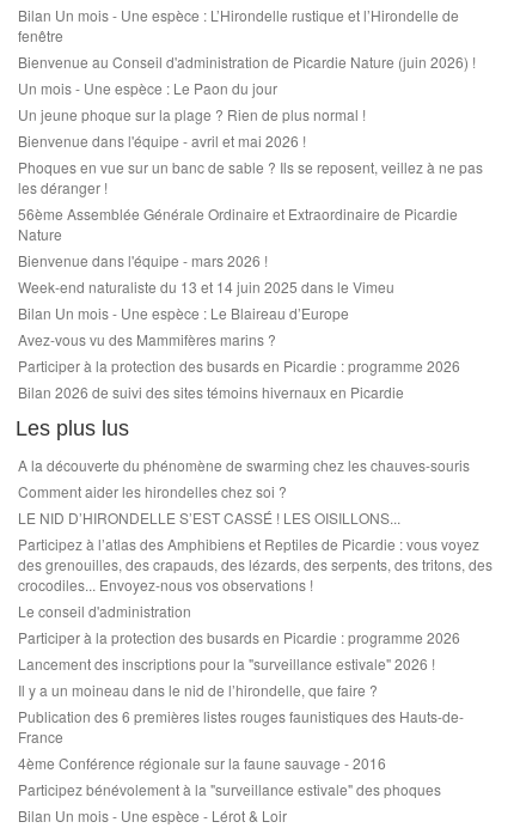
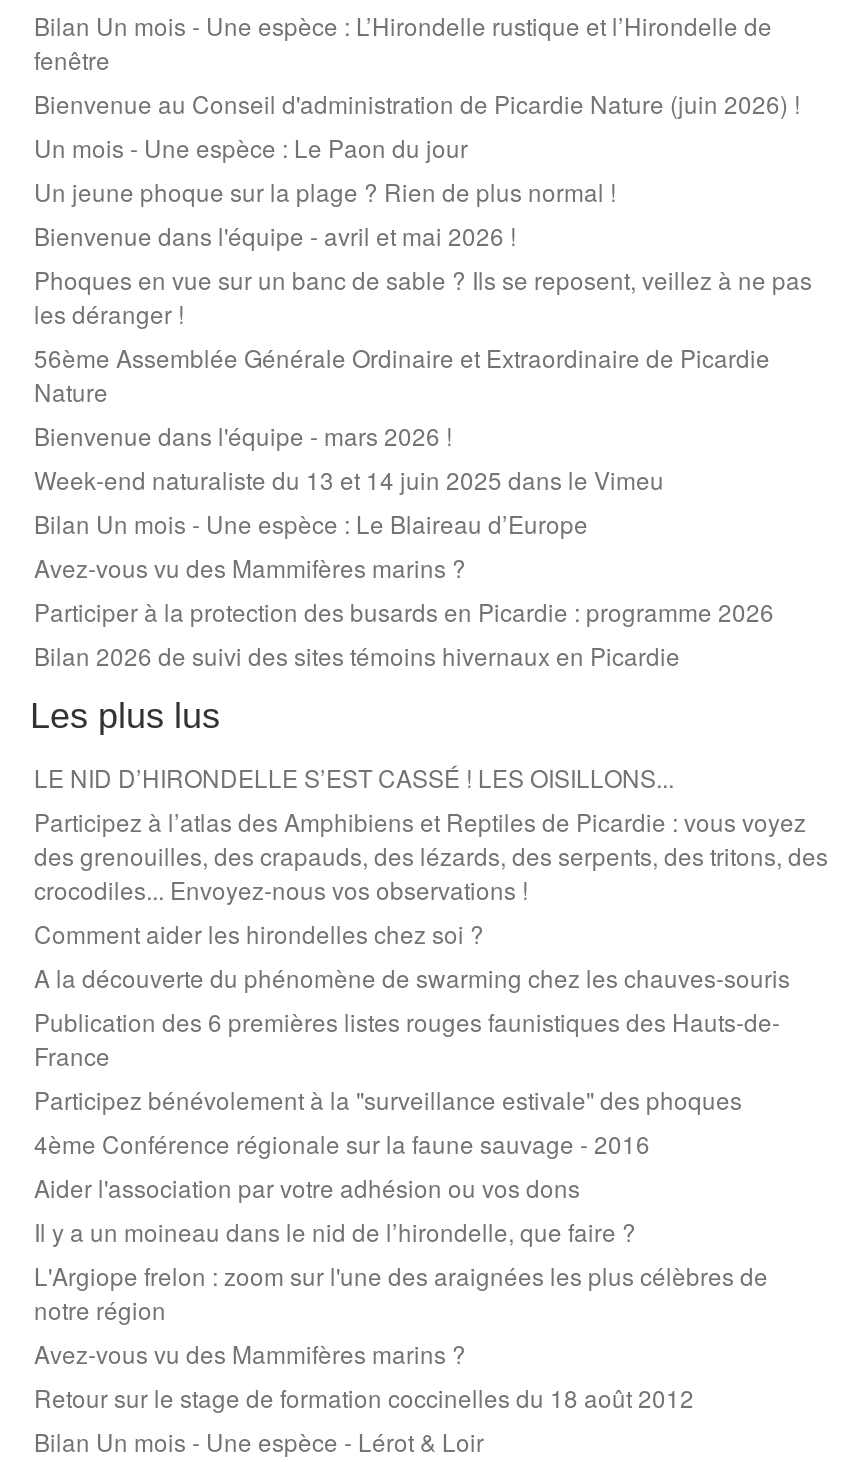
moved [18,454,470,501] -> [34,915,790,993]: A la découverte du phénomène de swarming chez les chauves-souris | Comment aider les hirondelles chez soi ?
moved [18,507,492,594] -> [34,759,828,905]: LE NID D’HIRONDELLE S’EST CASSÉ ! LES OISILLONS... | Participez à l’atlas des Amphibiens et Reptiles de Picardie : vous voyez | des grenouilles, des crapauds, des lézards, des serpents, des tritons, des | crocodiles... Envoyez-nous vos observations !
[18,600,460,673] Le conseil d'administration | Participer à la protection des busards en Picardie : programme 2026 | Lancement des inscriptions pour la "surveillance estivale" 2026 ! -> none
moved [18,679,378,699] -> [34,1213,636,1247]: Il y a un moineau dans le nid de l’hirondelle, que faire ?
moved [18,705,464,746] -> [34,1003,780,1071]: Publication des 6 premières listes rouges faunistiques des Hauts-de- | France
moved [18,752,386,772] -> [34,1125,650,1159]: 4ème Conférence régionale sur la faune sauvage - 2016
moved [18,778,441,799] -> [34,1081,742,1115]: Participez bénévolement à la "surveillance estivale" des phoques
none -> [34,1169,768,1413] Aider l'association par votre adhésion ou vos dons | L'Argiope frelon : zoom sur l'une des araignées les plus célèbres de | notre région | Avez-vous vu des Mammifères marins ? | Retour sur le stage de formation coccinelles du 18 août 2012

